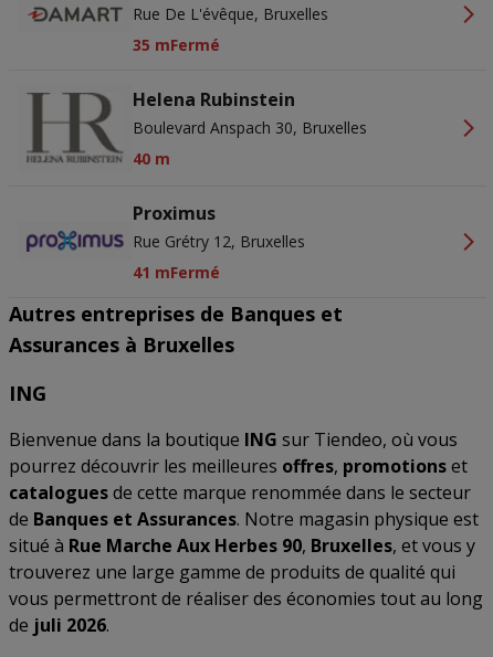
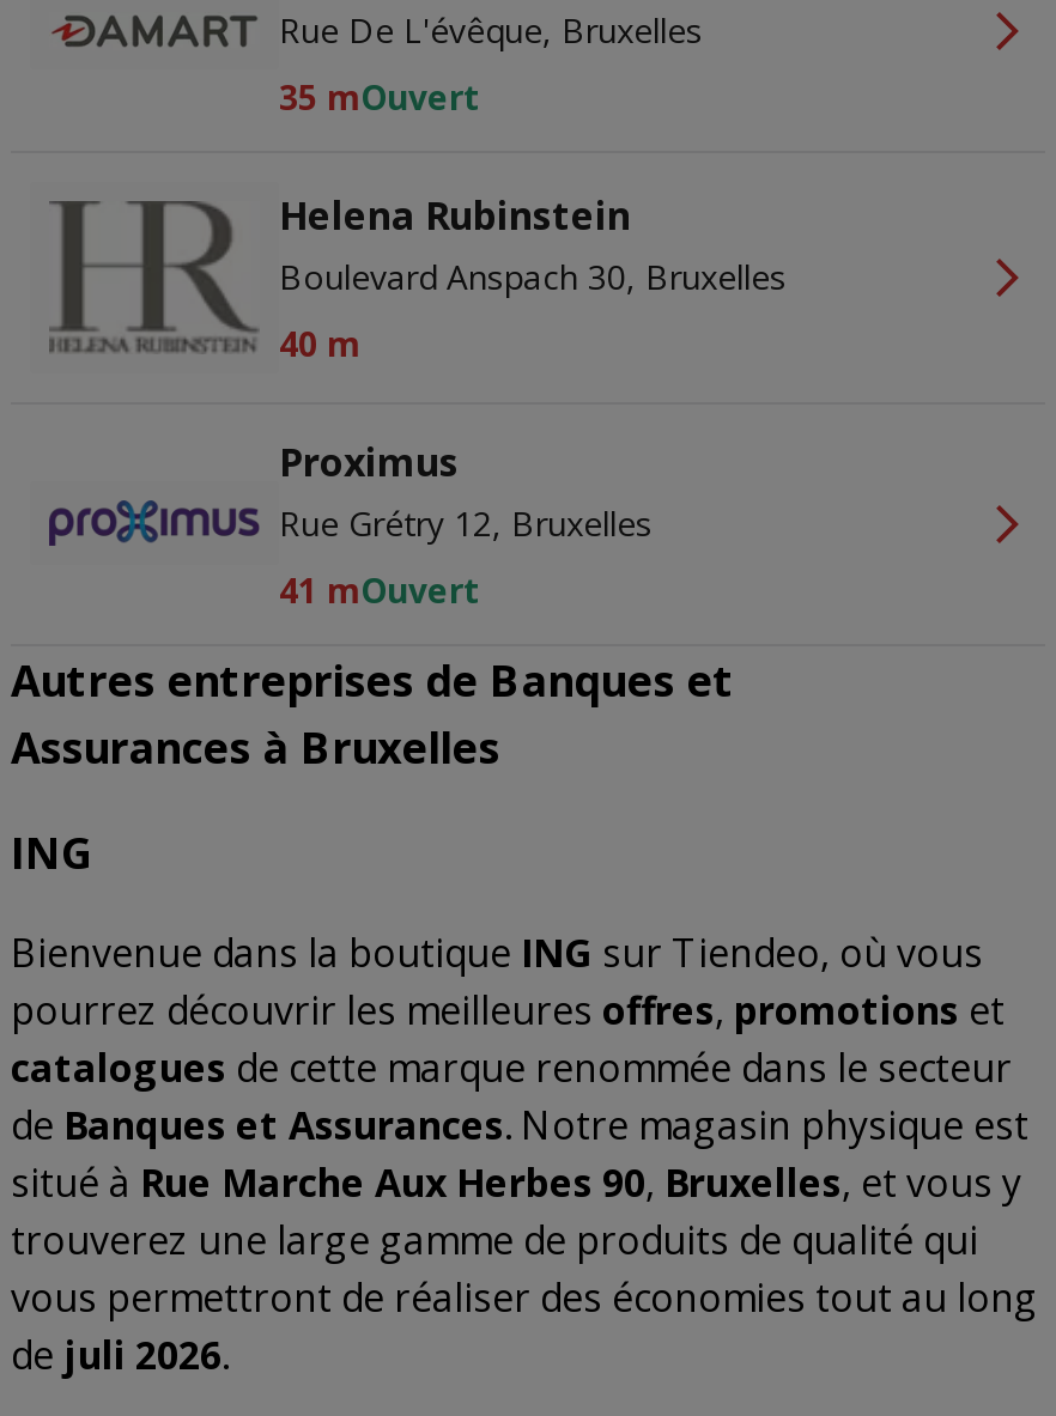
[133,34,220,55] 35 mFermé -> [279,74,480,120] 35 mOuvert
[133,261,220,282] 41 mFermé -> [279,566,480,612] 41 mOuvert

